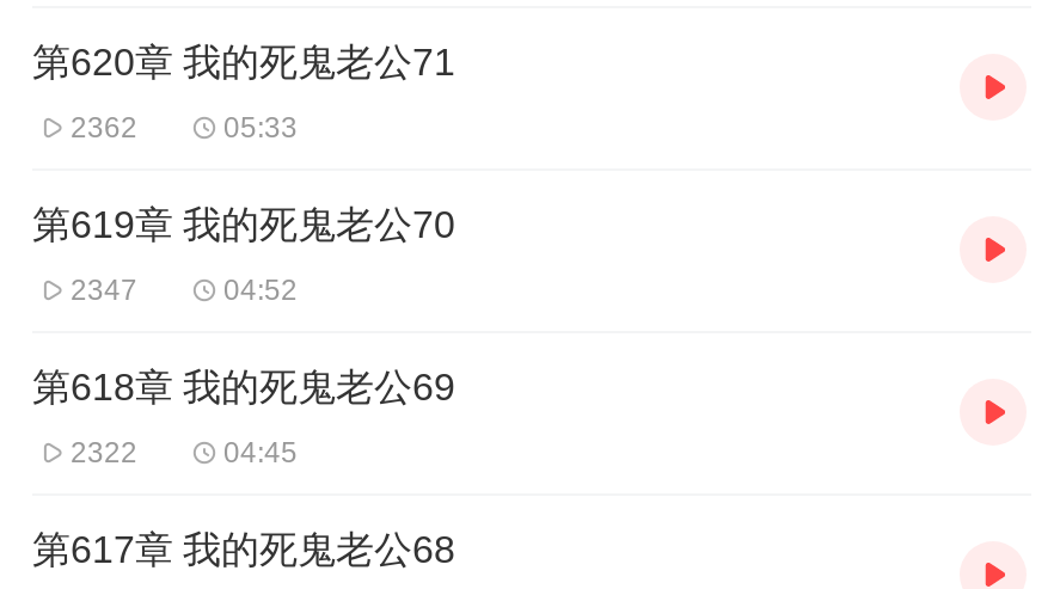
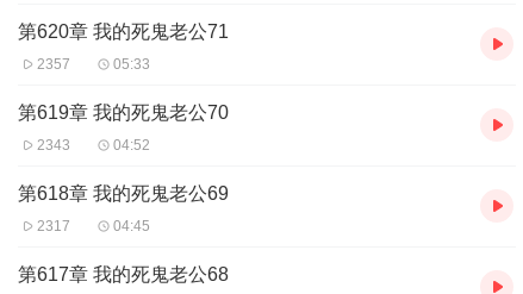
[71,111,137,144] 2362 -> [37,56,70,72] 2357
[71,273,137,307] 2347 -> [37,137,70,153] 2343
[71,436,137,469] 2322 -> [37,218,70,234] 2317

